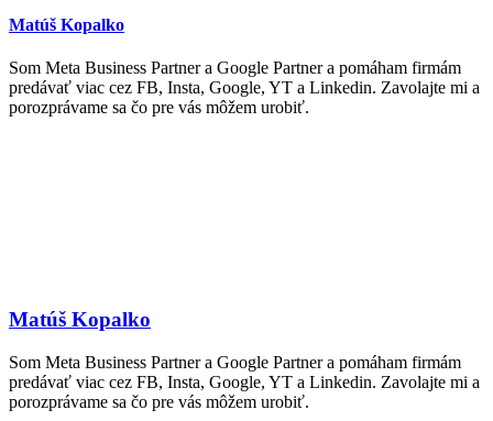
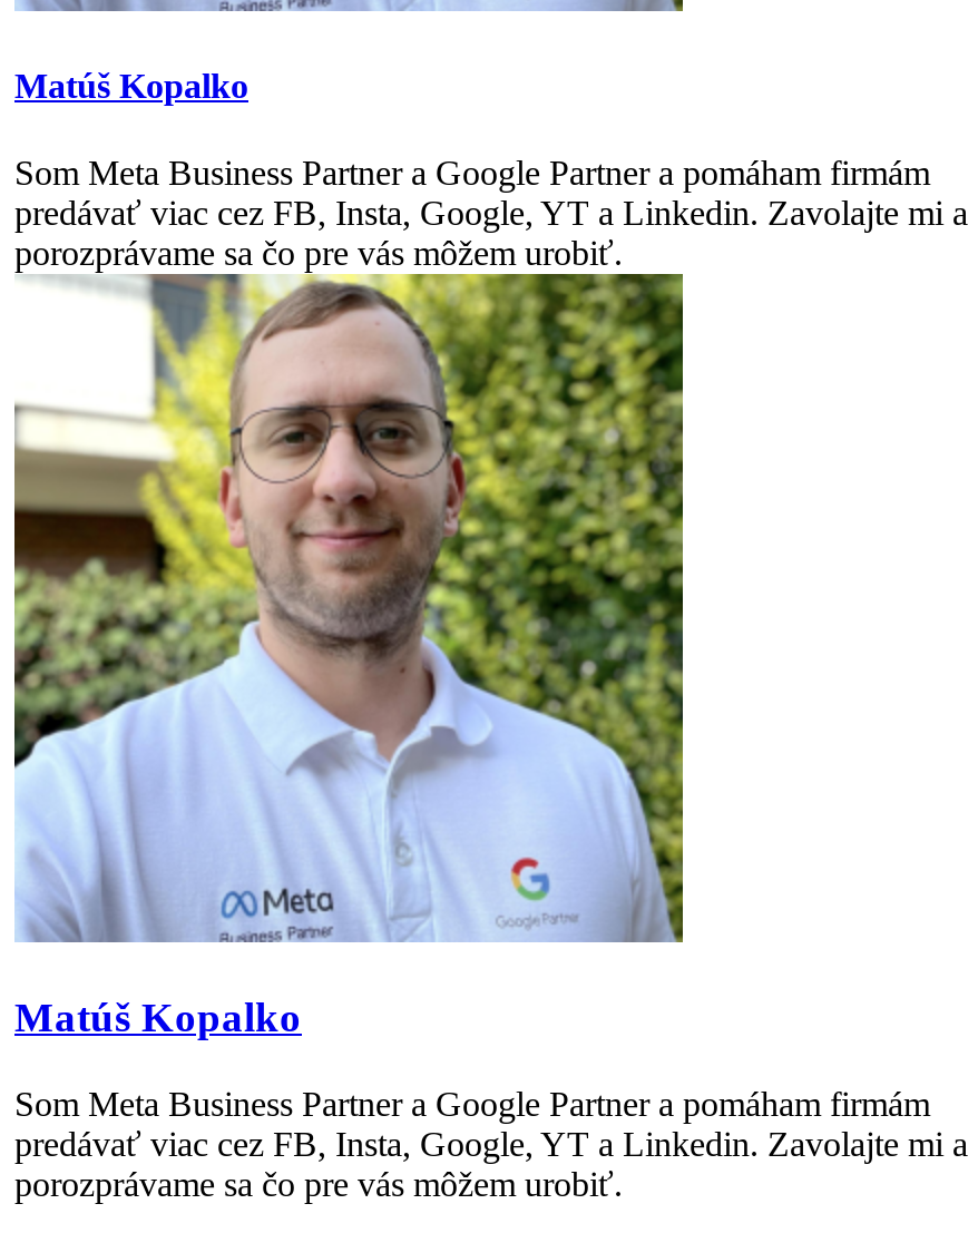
none -> [12,272,685,945] [image]

